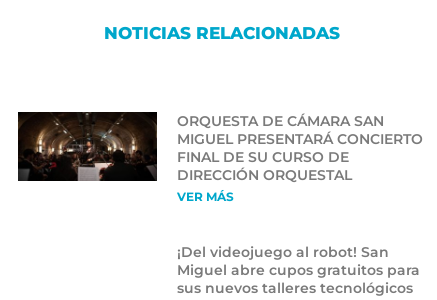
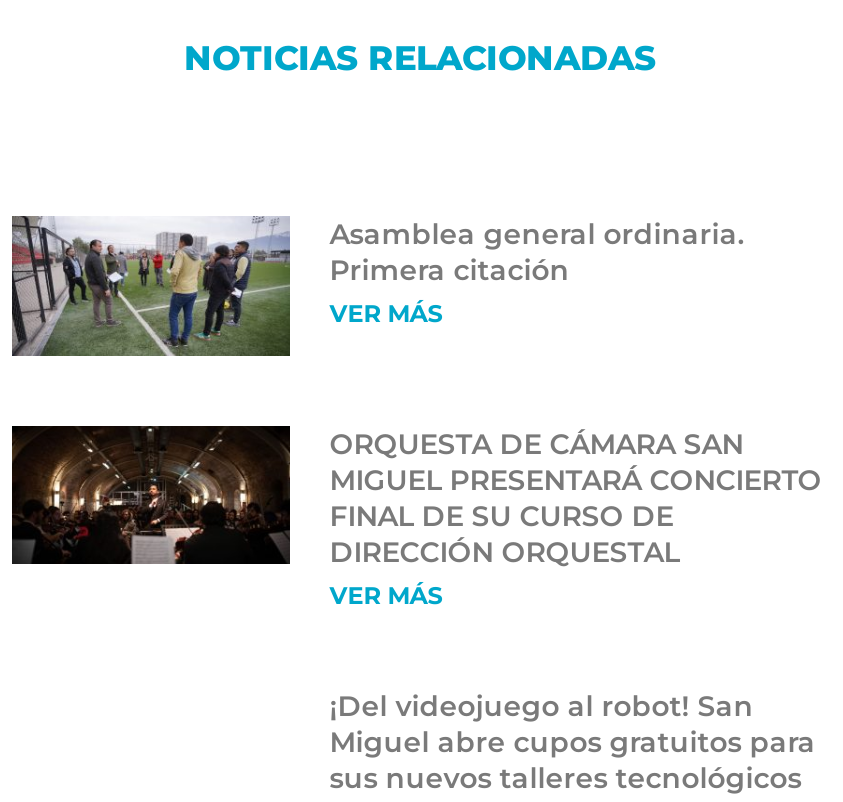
none -> [10,215,743,357] [image] | Asamblea general ordinaria. | Primera citación | VER MÁS

